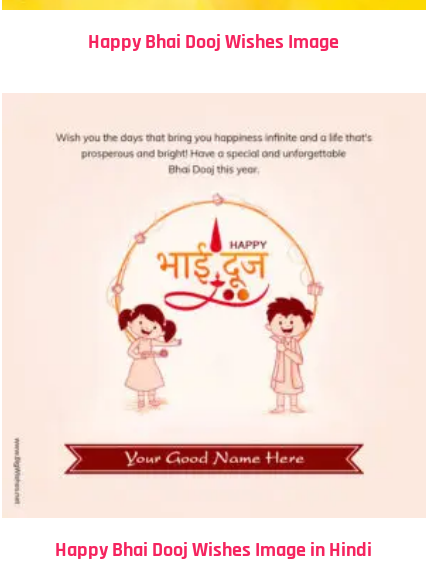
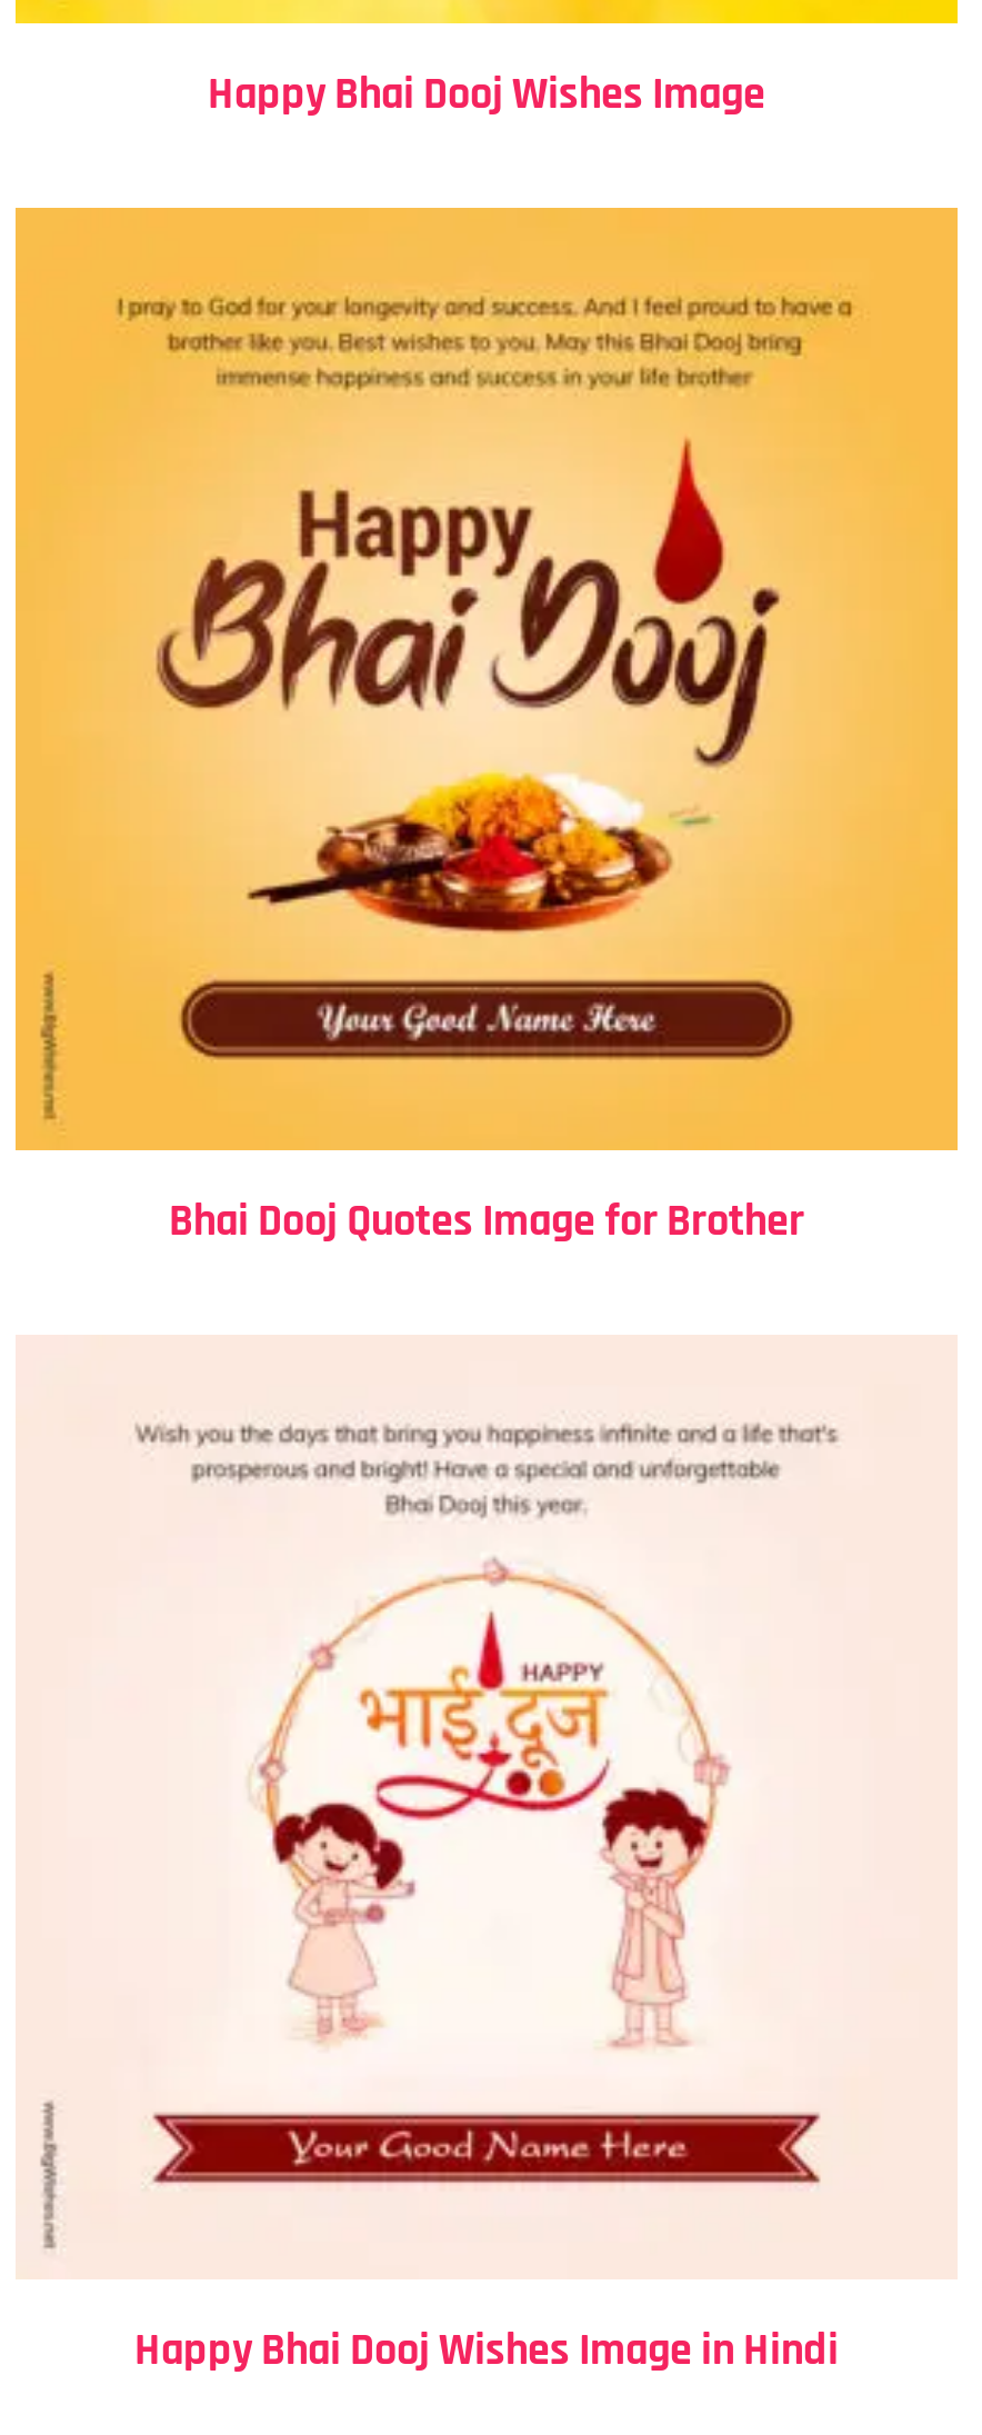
none -> [16,207,958,1251] [image] | Bhai Dooj Quotes Image for Brother

